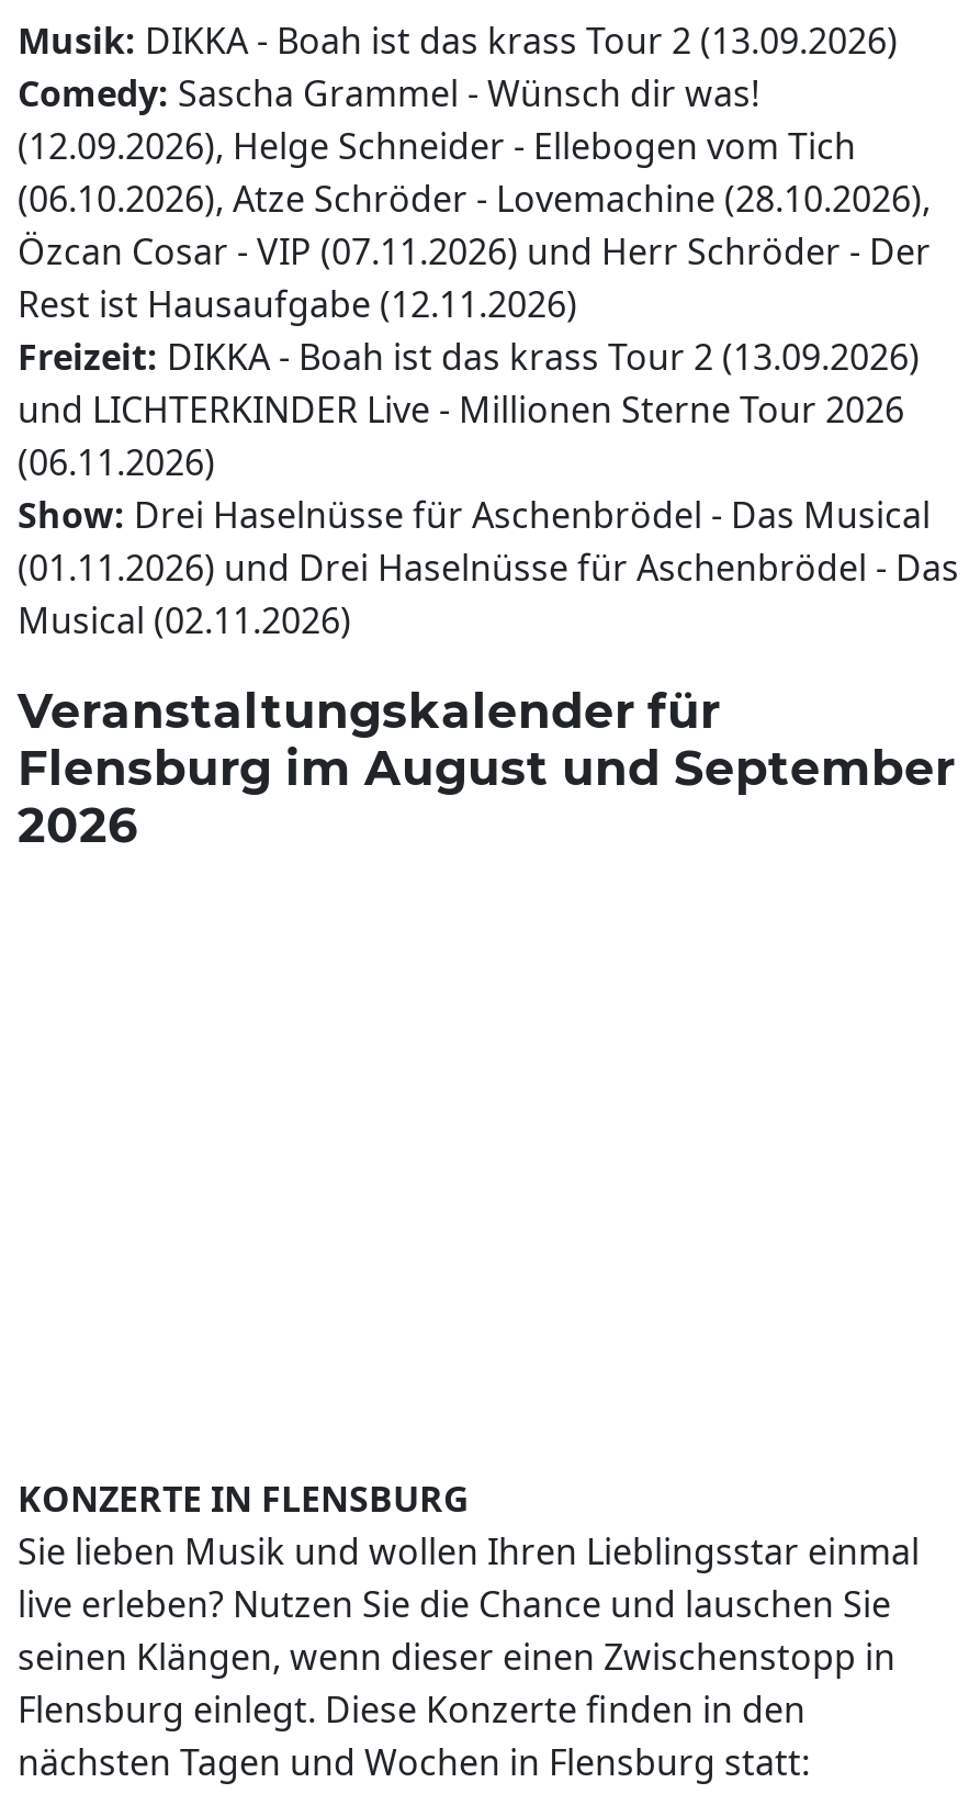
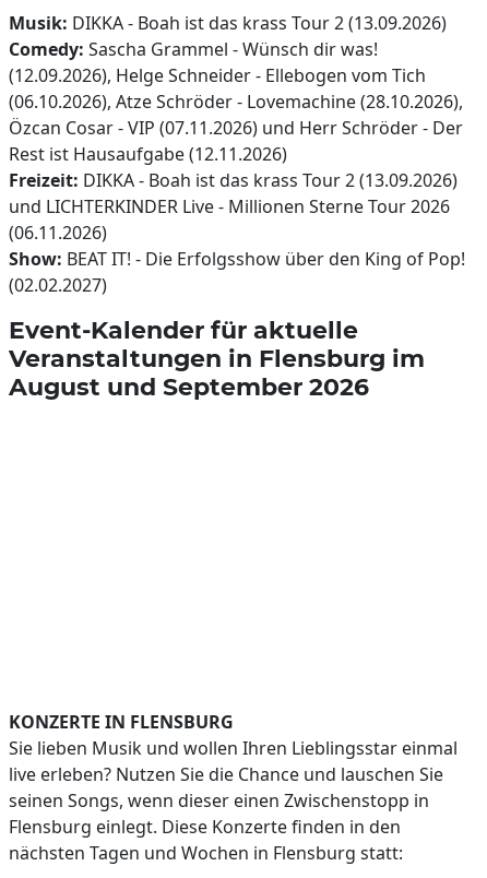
[18,491,959,644] Show: Drei Haselnüsse für Aschenbrödel - Das Musical | (01.11.2026) und Drei Haselnüsse für Aschenbrödel - Das | Musical (02.11.2026) -> [9,247,465,297] Show: BEAT IT! - Die Erfolgsshow über den King of Pop! | (02.02.2027)
[18,682,955,853] Veranstaltungskalender für | Flensburg im August und September | 2026 -> [9,316,425,401] Event-Kalender für aktuelle | Veranstaltungen in Flensburg im | August und September 2026
[18,1633,895,1681] seinen Klängen, wenn dieser einen Zwischenstopp in -> [9,788,429,812] seinen Songs, wenn dieser einen Zwischenstopp in

